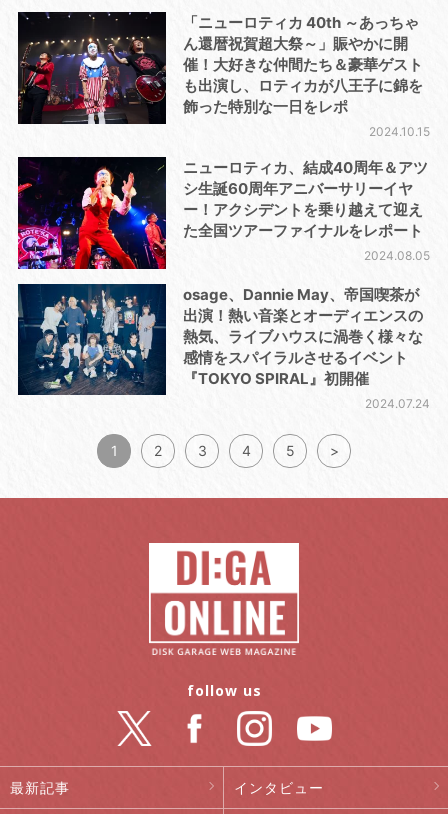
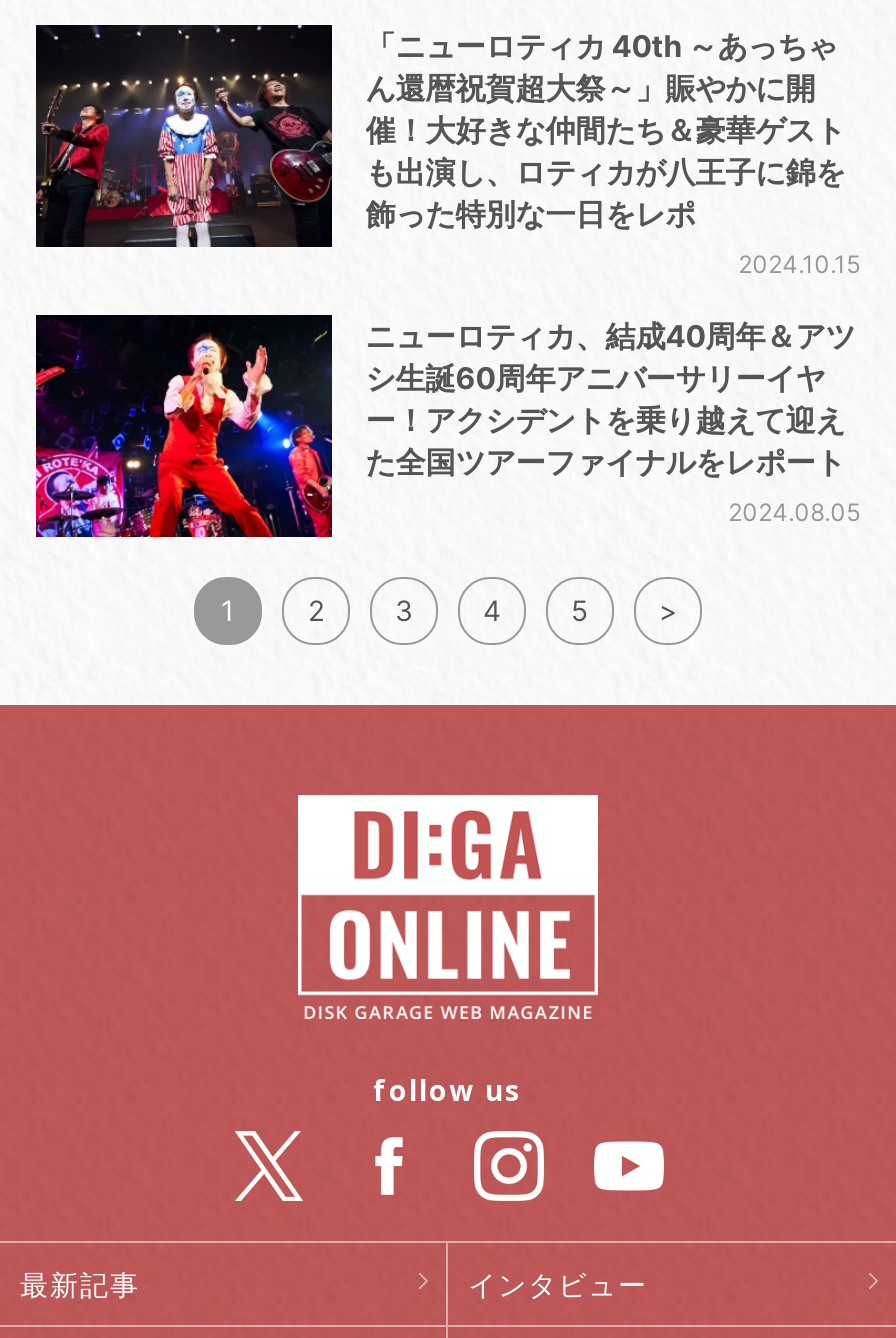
[17,283,430,414] [image] | osage、Dannie May、帝国喫茶が | 出演！熱い音楽とオーディエンスの | 熱気、ライブハウスに渦巻く様々な | 感情をスパイラルさせるイベント | 『TOKYO SPIRAL』初開催 | 2024.07.24 -> none

